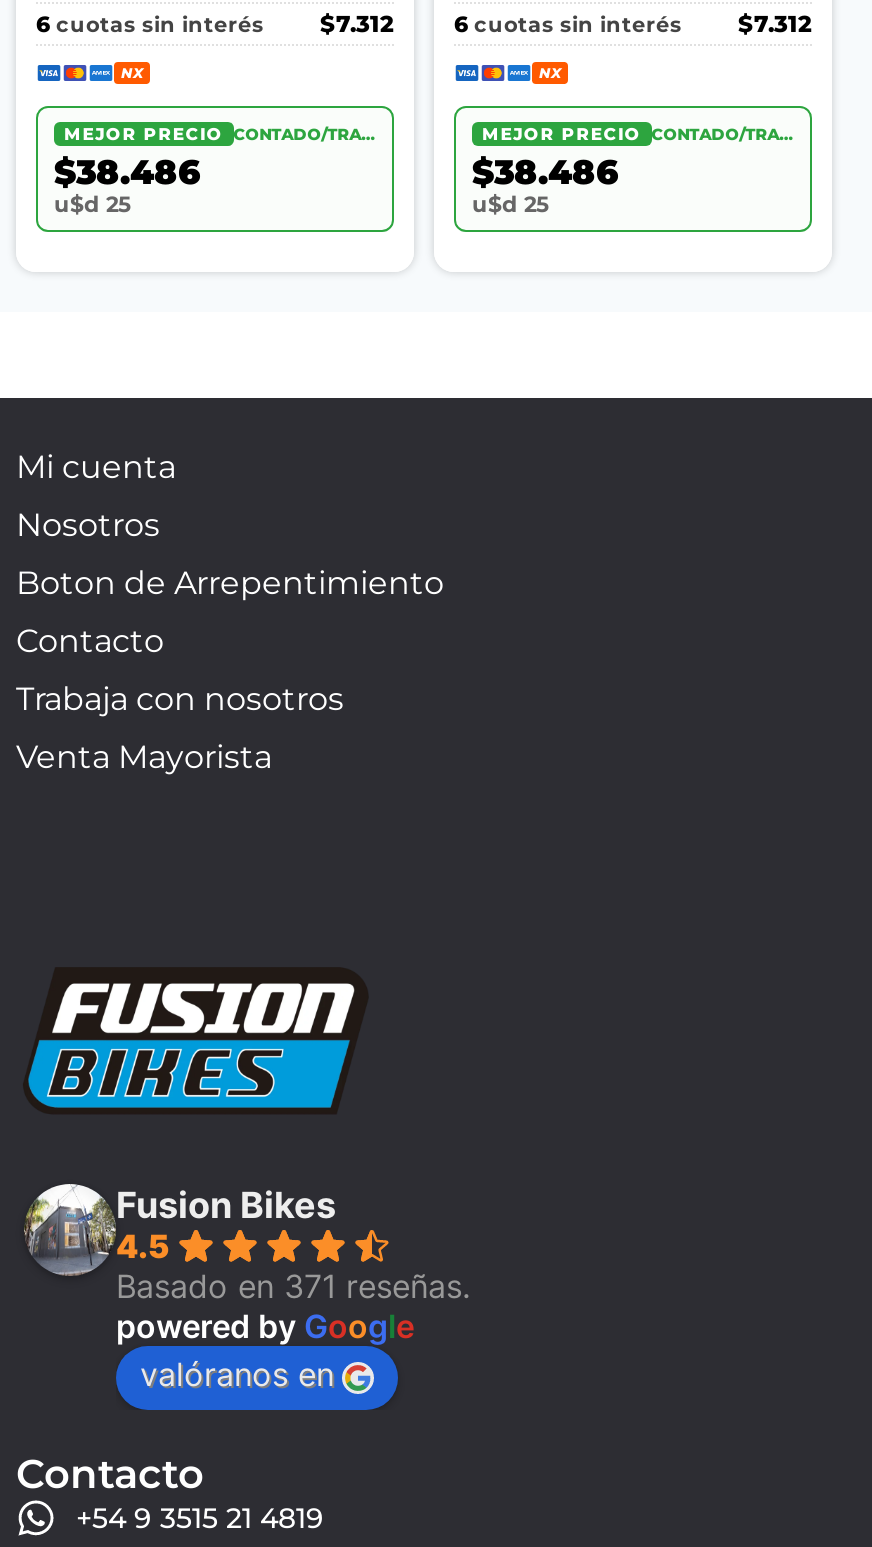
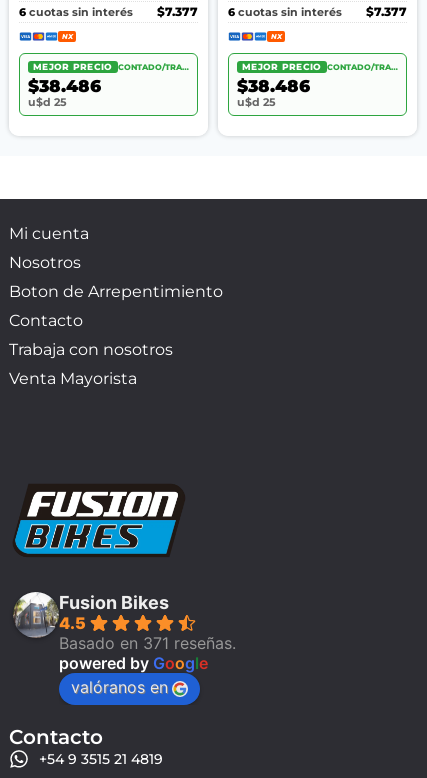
[36,9,394,37] 6 cuotas sin interés $7.312 -> [19,5,198,19] 6 cuotas sin interés $7.377
[454,9,812,37] 6 cuotas sin interés $7.312 -> [228,5,407,19] 6 cuotas sin interés $7.377

